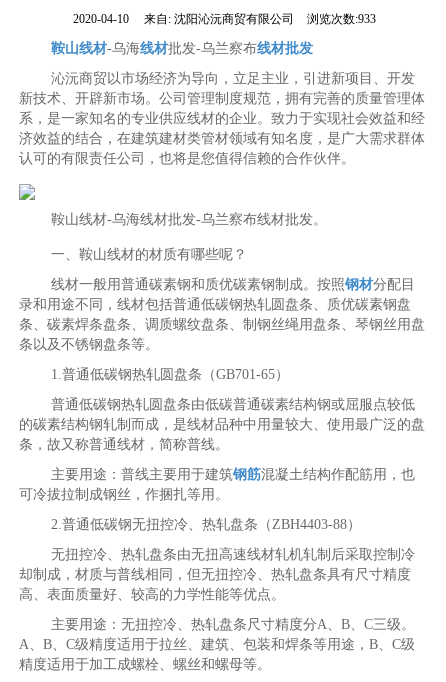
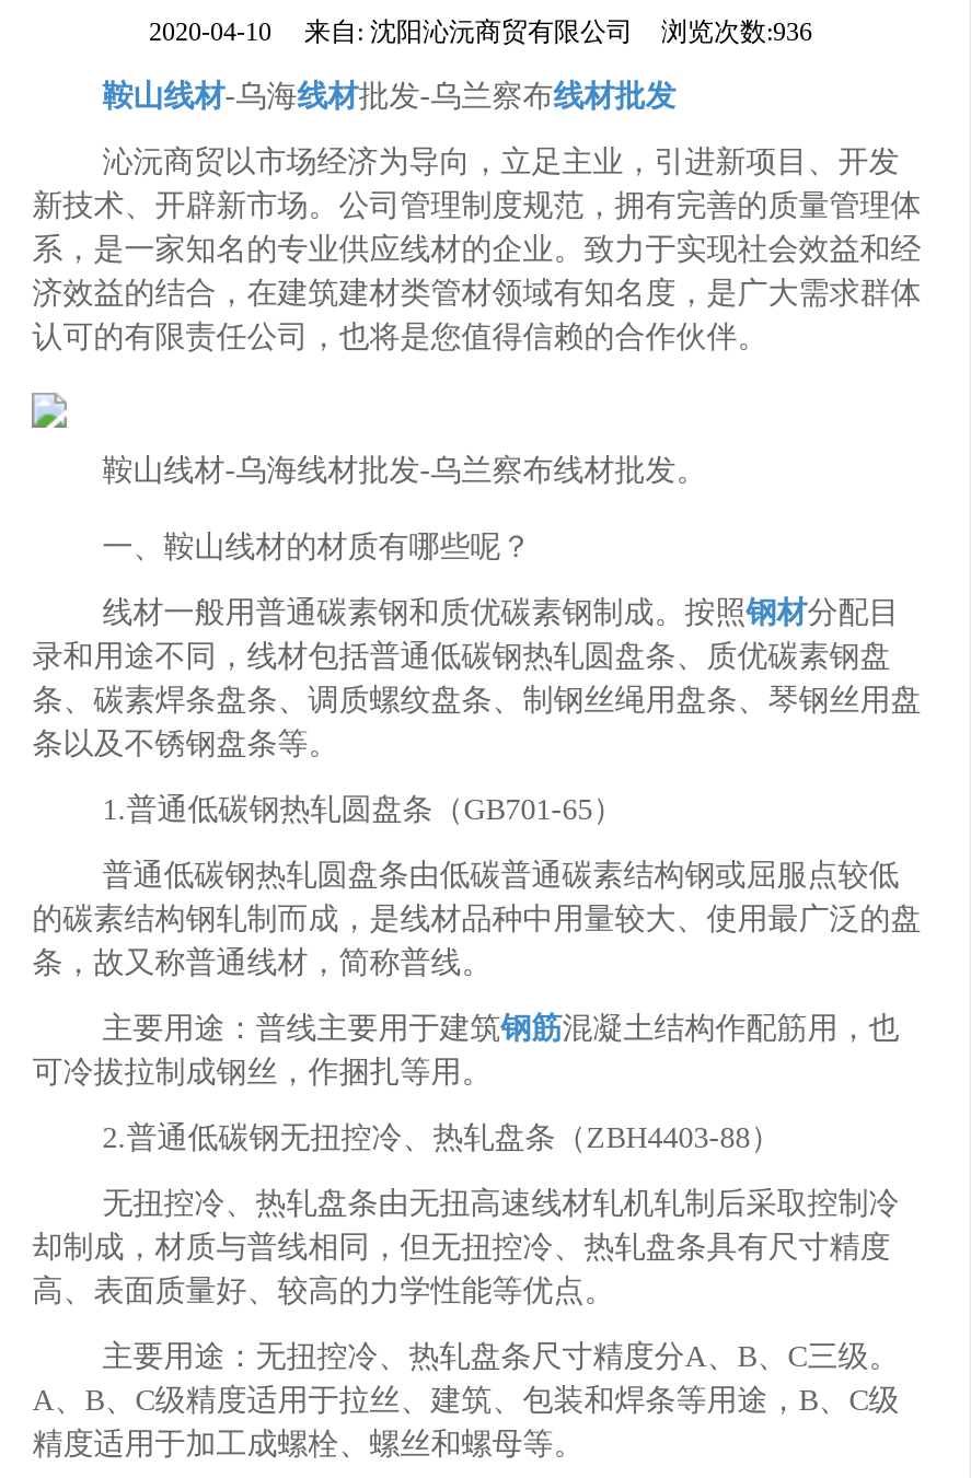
[72,12,375,26] 2020-04-10 来自:沈阳沁沅商贸有限公司 浏览次数:933 -> [149,16,812,47] 2020-04-10 来自:沈阳沁沅商贸有限公司 浏览次数:936

